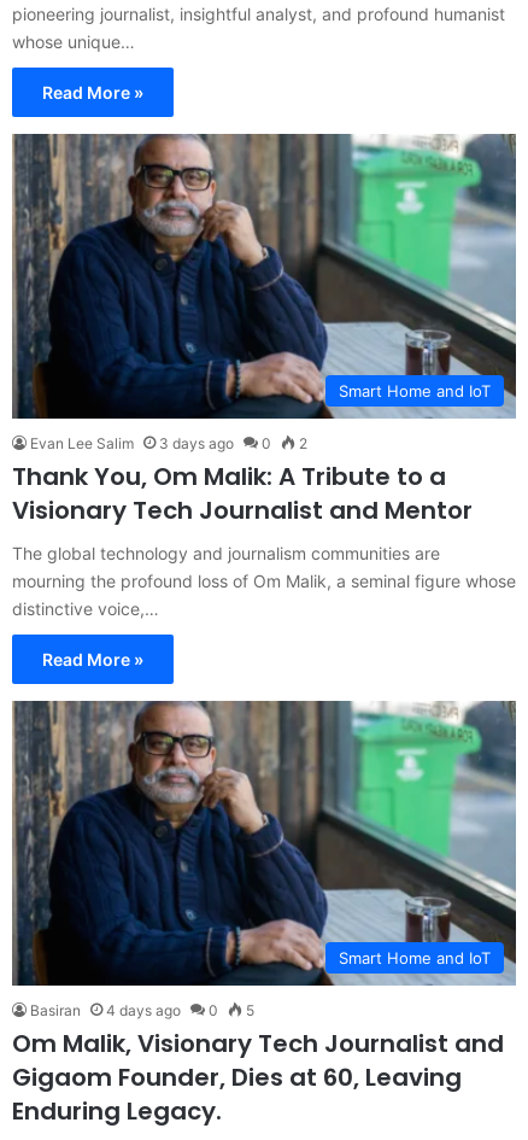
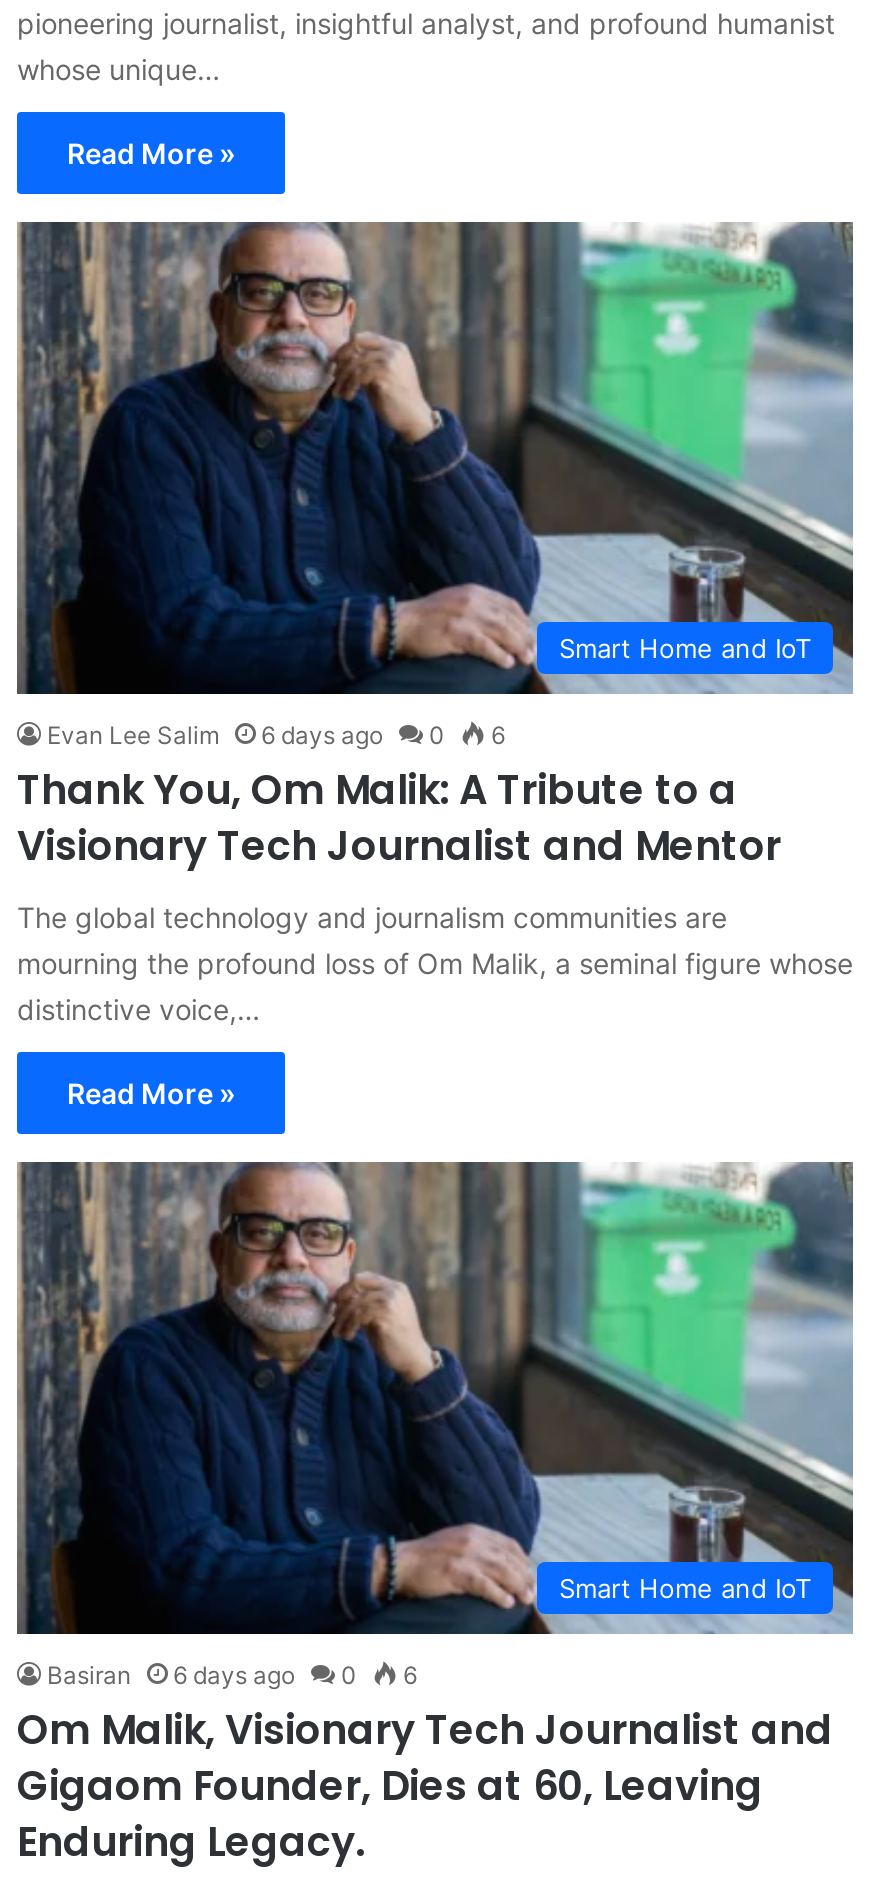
[159,435,234,453] 3 days ago -> [261,720,383,750] 6 days ago
[295,435,307,453] 2 -> [485,720,505,750] 6
[106,1001,181,1019] 4 days ago -> [173,1660,295,1690] 6 days ago
[242,1001,254,1019] 5 -> [397,1660,417,1690] 6

